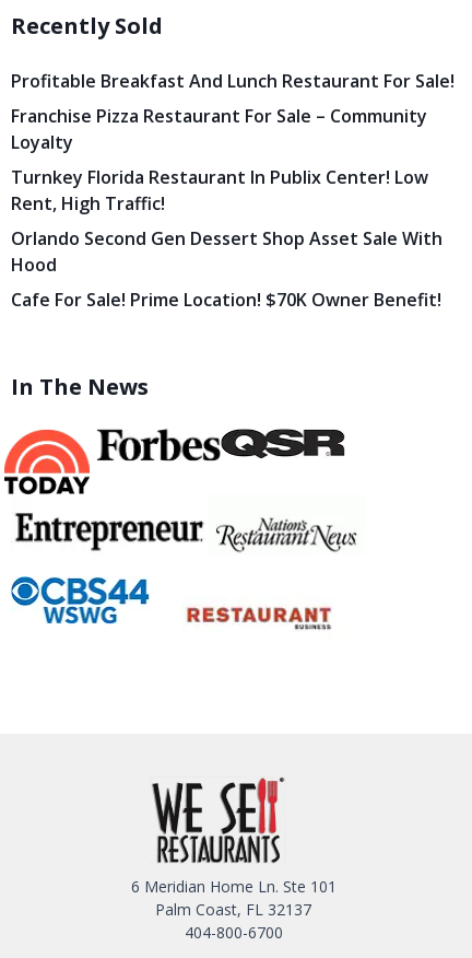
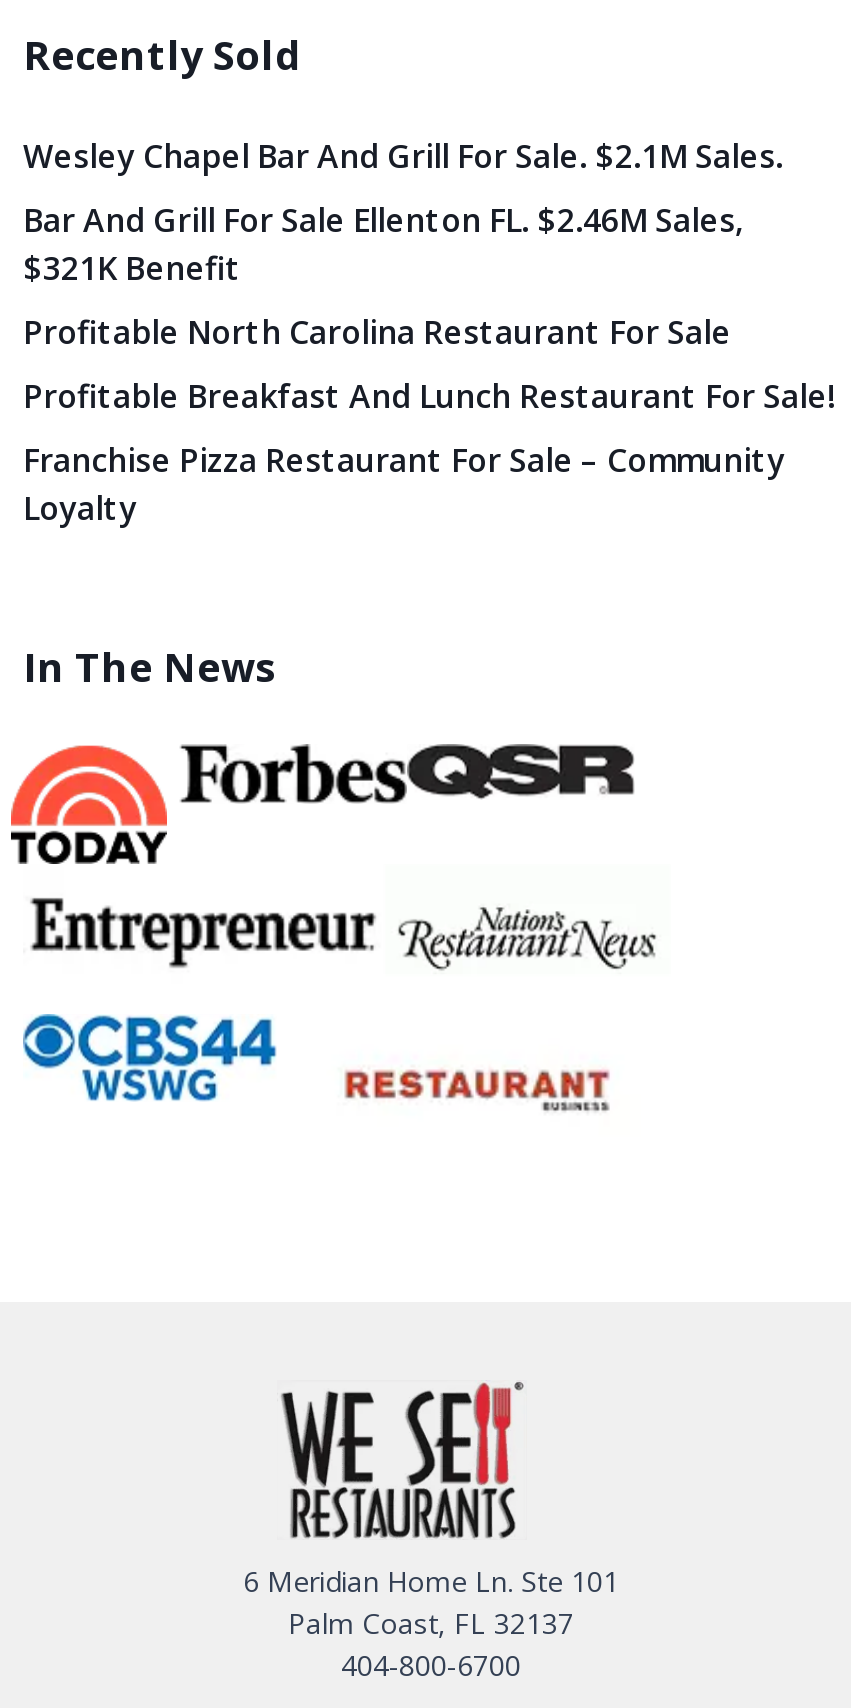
none -> [23,134,783,354] Wesley Chapel Bar And Grill For Sale. $2.1M Sales. | Bar And Grill For Sale Ellenton FL. $2.46M Sales, | $321K Benefit | Profitable North Carolina Restaurant For Sale
moved [11,69,455,154] -> [23,374,835,530]: Profitable Breakfast And Lunch Restaurant For Sale! | Franchise Pizza Restaurant For Sale – Community | Loyalty
[11,165,442,312] Turnkey Florida Restaurant In Publix Center! Low | Rent, High Traffic! | Orlando Second Gen Dessert Shop Asset Sale With | Hood | Cafe For Sale! Prime Location! $70K Owner Benefit! -> none

